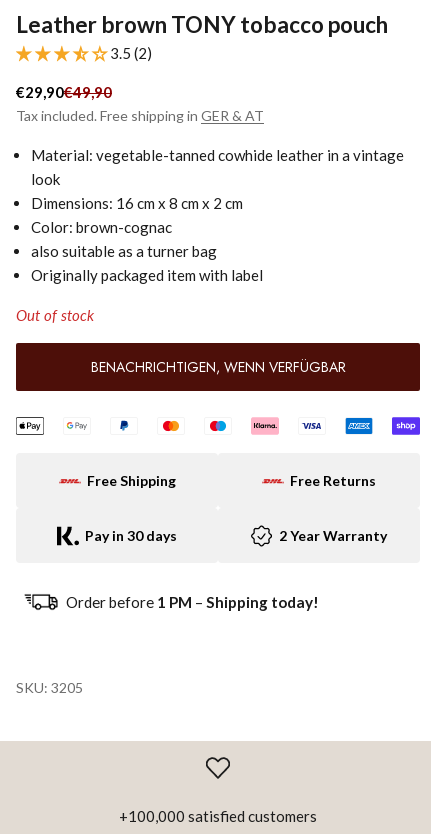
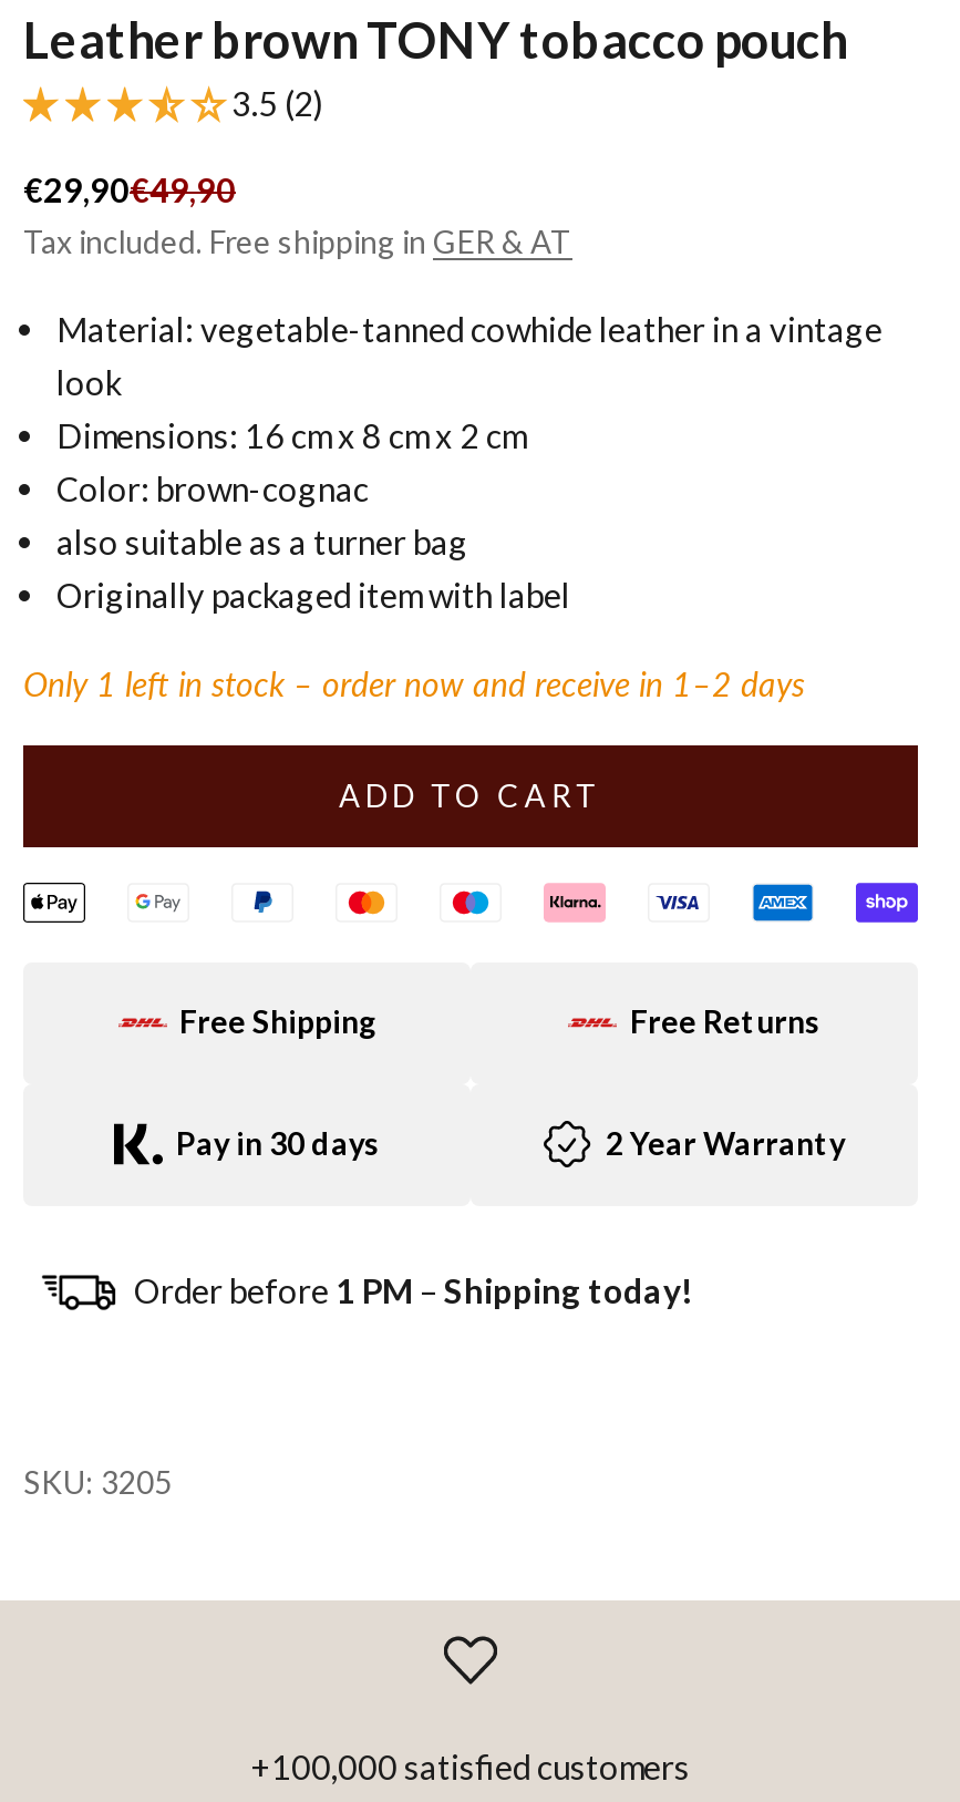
[16,306,94,324] Out of stock -> [23,663,805,703] Only 1 left in stock – order now and receive in 1–2 days
[90,357,345,377] BENACHRICHTIGEN, WENN VERFÜGBAR -> [339,777,602,815] ADD TO CART

